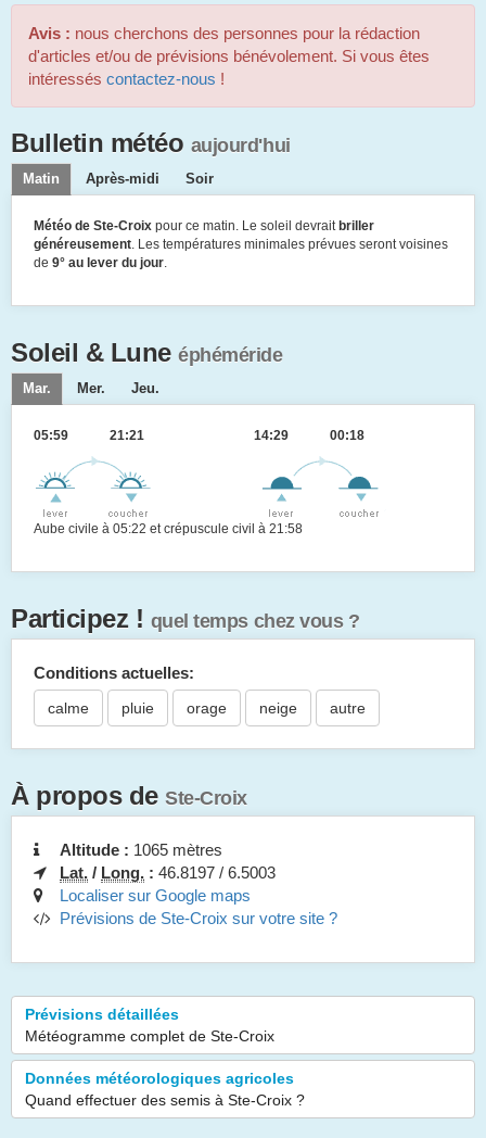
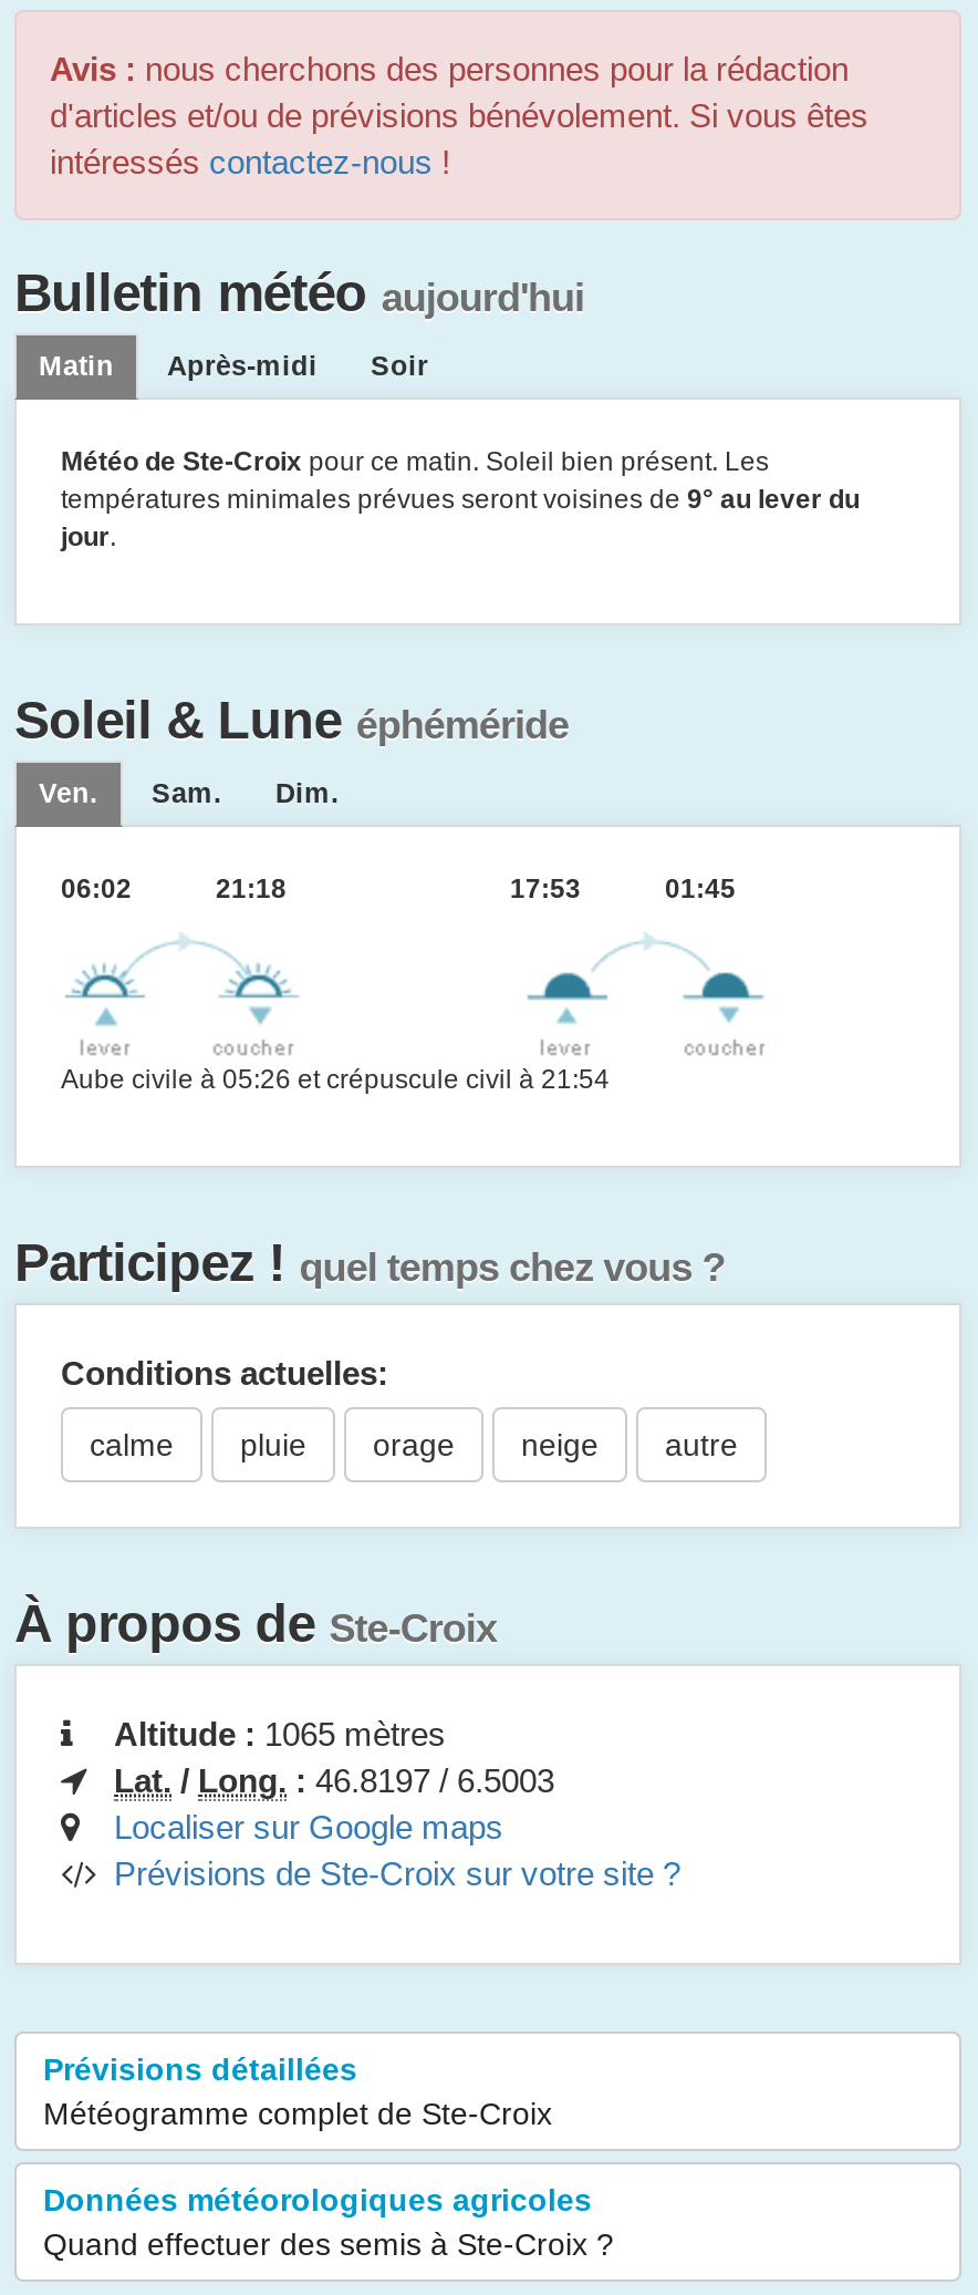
[34,218,448,270] Météo de Ste-Croix pour ce matin. Le soleil devrait briller | généreusement. Les températures minimales prévues seront voisines | de 9° au lever du jour. -> [61,446,860,552] Météo de Ste-Croix pour ce matin. Soleil bien présent. Les | températures minimales prévues seront voisines de 9° au lever du | jour.
[23,381,159,396] Mar. | Mer. | Jeu. -> [39,778,340,809] Ven. | Sam. | Dim.
[34,428,364,443] 05:59 | 21:21 | 14:29 | 00:18 -> [61,873,736,904] 06:02 | 21:18 | 17:53 | 01:45
[34,521,303,536] Aube civile à 05:22 et crépuscule civil à 21:58 -> [61,1064,610,1095] Aube civile à 05:26 et crépuscule civil à 21:54

